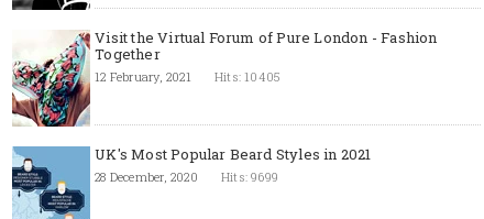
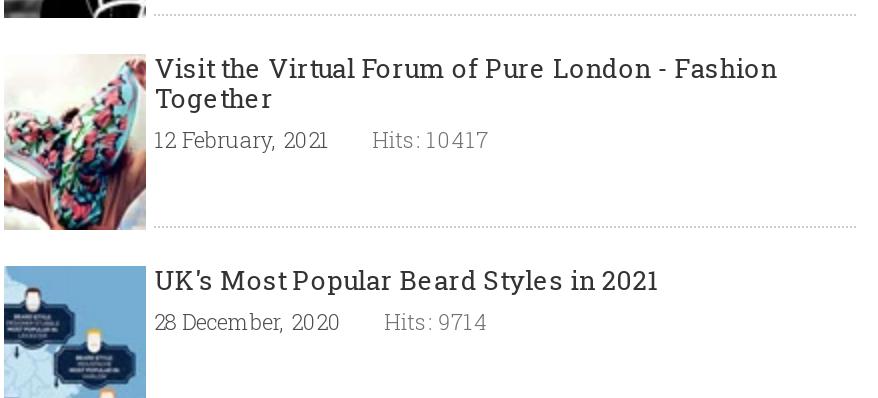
[95,68,280,85] 12 February, 2021 Hits: 10405 -> [154,124,489,154] 12 February, 2021 Hits: 10417
[95,168,278,185] 28 December, 2020 Hits: 9699 -> [154,306,488,336] 28 December, 2020 Hits: 9714

